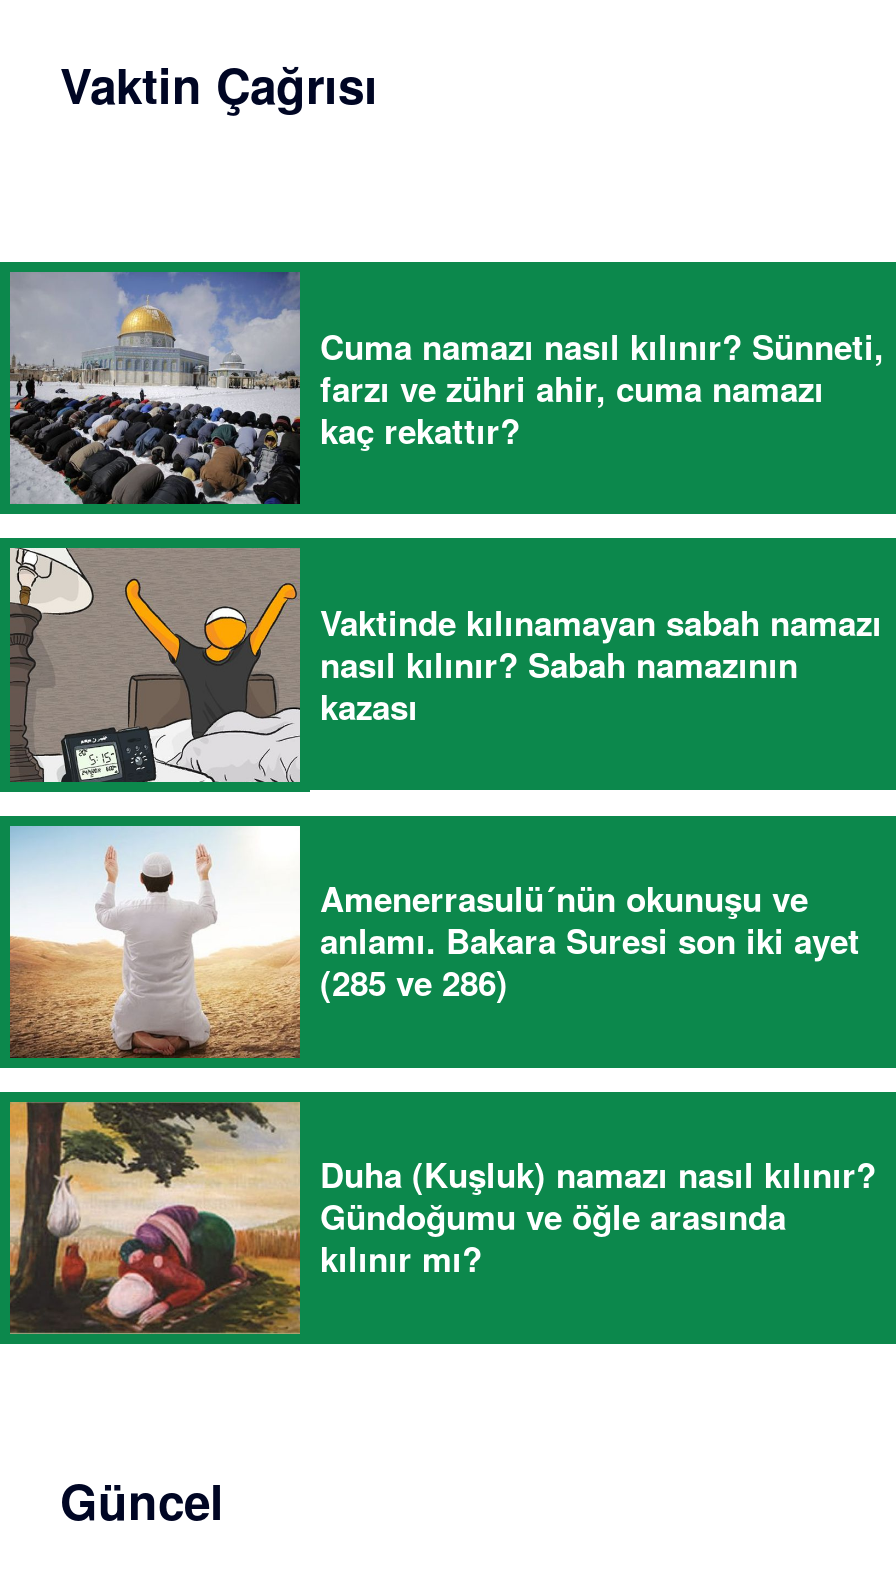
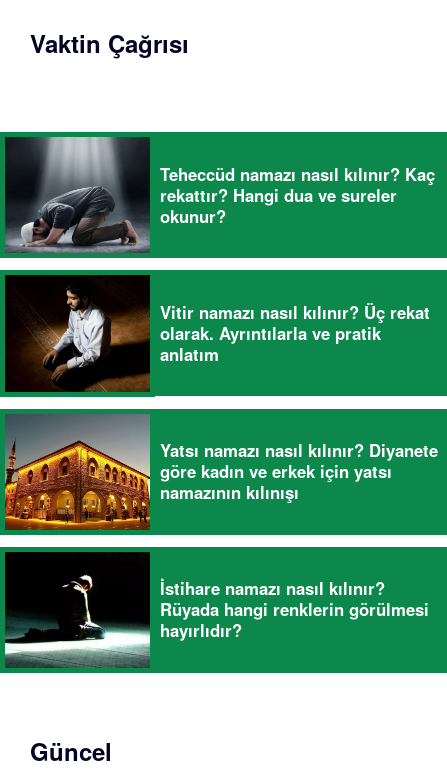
[8,270,884,506] [image] | Cuma namazı nasıl kılınır? Sünneti, | farzı ve zühri ahir, cuma namazı | kaç rekattır? -> [4,136,435,253] [image] | Teheccüd namazı nasıl kılınır? Kaç | rekattır? Hangi dua ve sureler | okunur?
[8,546,882,784] [image] | Vaktinde kılınamayan sabah namazı | nasıl kılınır? Sabah namazının | kazası -> [4,274,430,393] [image] | Vitir namazı nasıl kılınır? Üç rekat | olarak. Ayrıntılarla ve pratik | anlatım
[8,824,860,1058] [image] | Amenerrasulü´nün okunuşu ve | anlamı. Bakara Suresi son iki ayet | (285 ve 286) -> [5,414,438,530] [image] | Yatsı namazı nasıl kılınır? Diyanete | göre kadın ve erkek için yatsı | namazının kılınışı
[8,1100,876,1336] [image] | Duha (Kuşluk) namazı nasıl kılınır? | Gündoğumu ve öğle arasında | kılınır mı? -> [4,551,429,668] [image] | İstihare namazı nasıl kılınır? | Rüyada hangi renklerin görülmesi | hayırlıdır?

